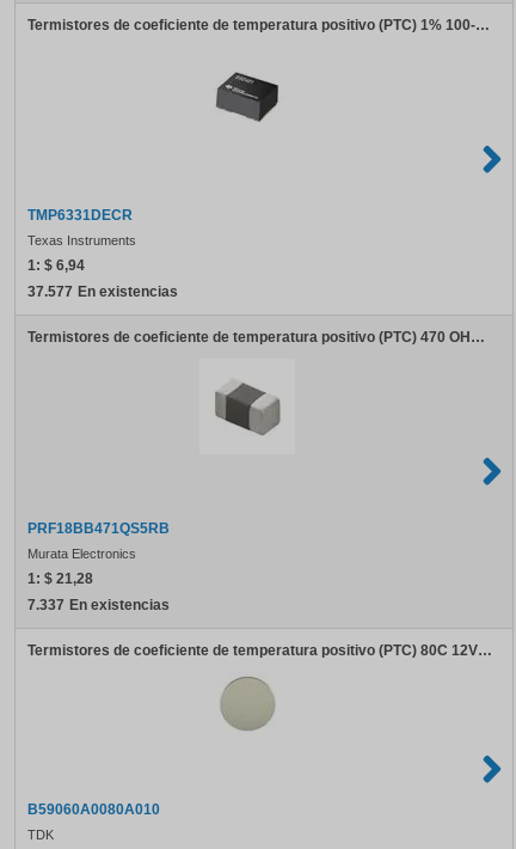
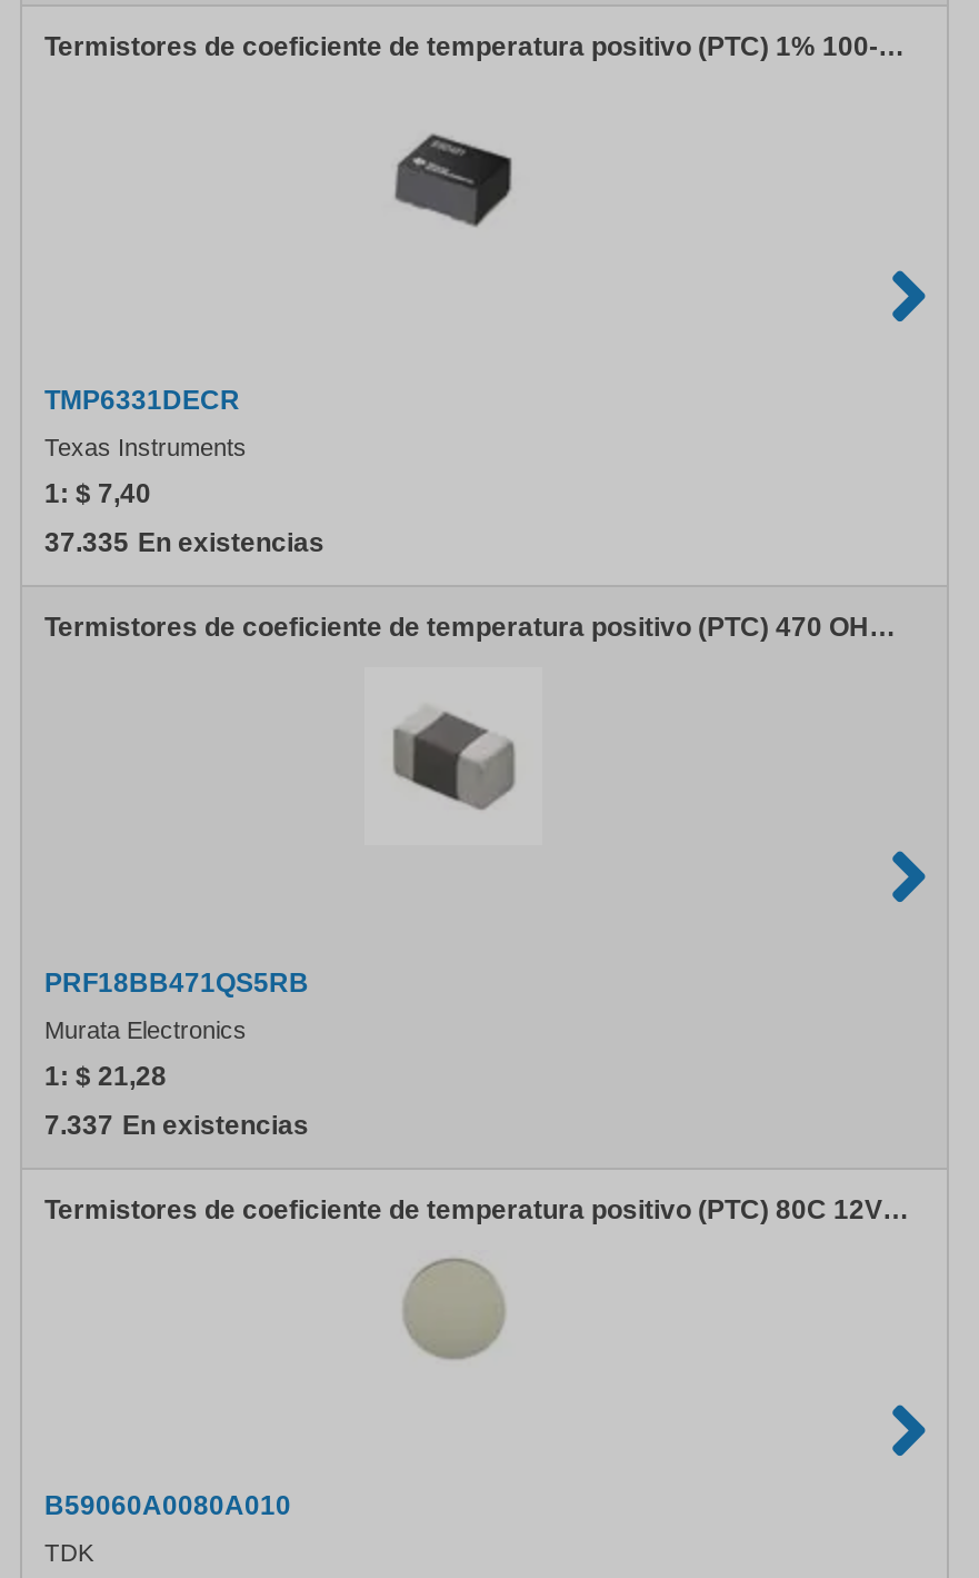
[27,257,85,274] 1: $ 6,94 -> [44,478,151,509] 1: $ 7,40
[27,283,178,300] 37.577 En existencias -> [44,527,324,558] 37.335 En existencias

